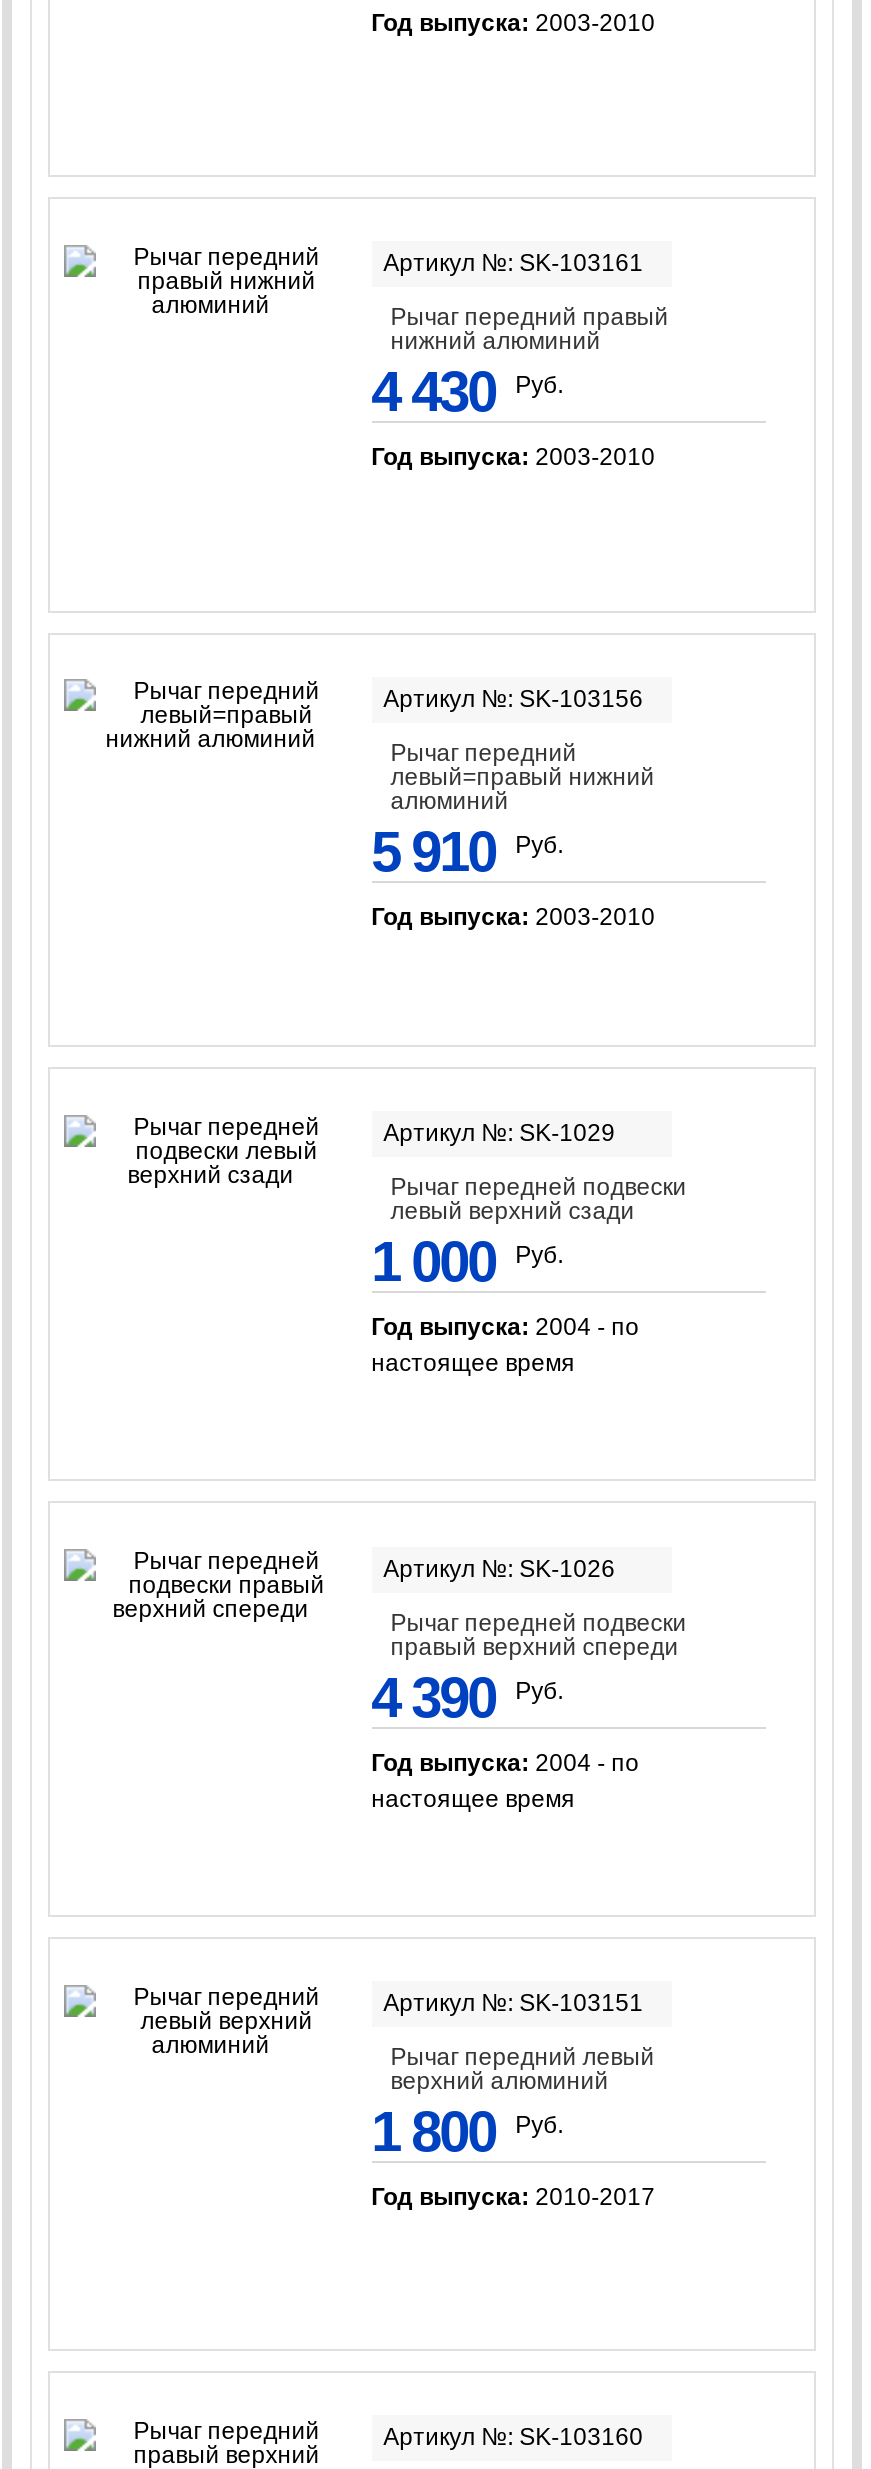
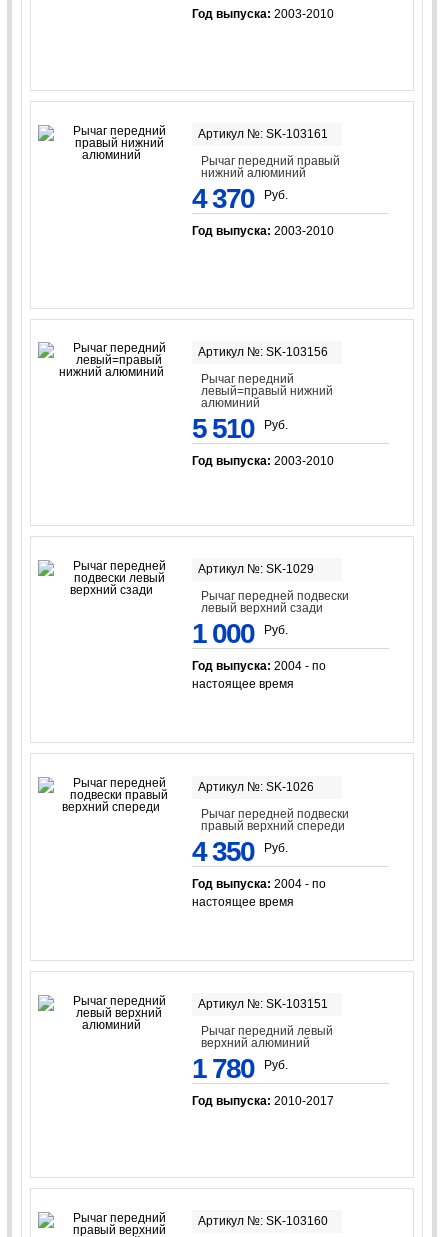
[371,362,563,424] 4 430 Руб. -> [192,183,288,214] 4 370 Руб.
[371,821,563,883] 5 910 Руб. -> [192,413,288,444] 5 510 Руб.
[371,1666,563,1728] 4 390 Руб. -> [192,835,288,866] 4 350 Руб.
[371,2101,563,2163] 1 800 Руб. -> [192,1053,288,1084] 1 780 Руб.

